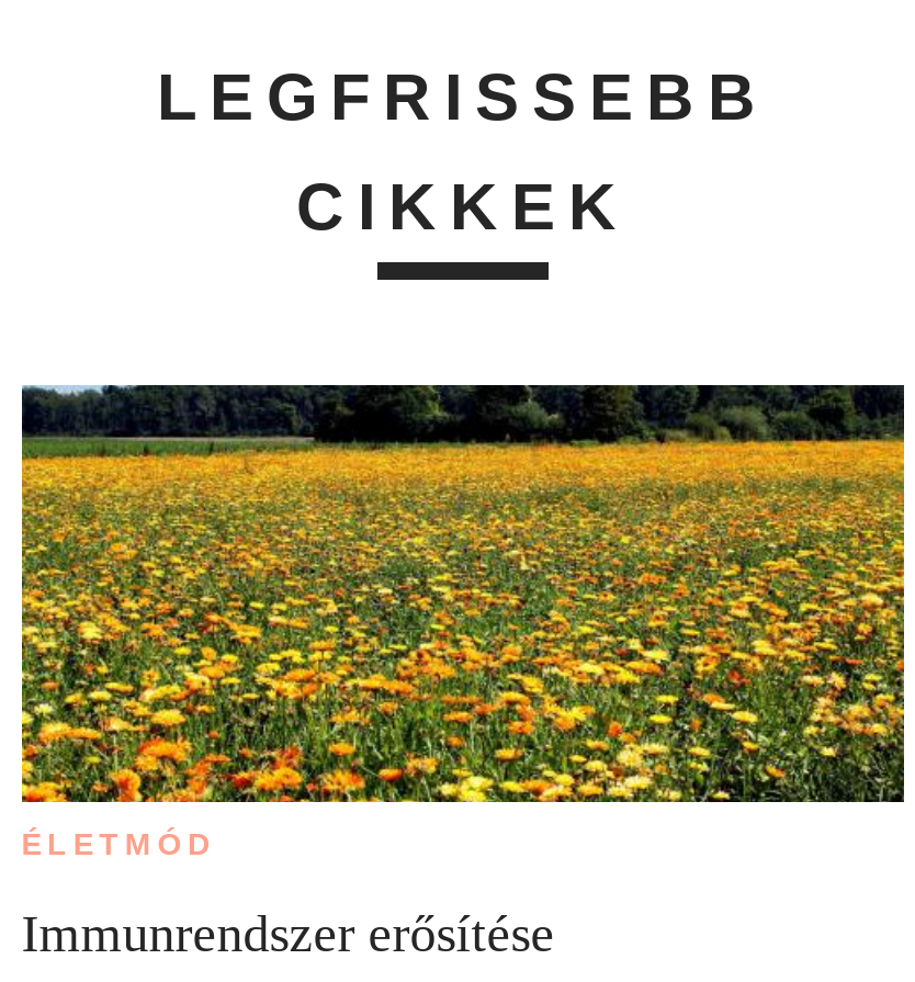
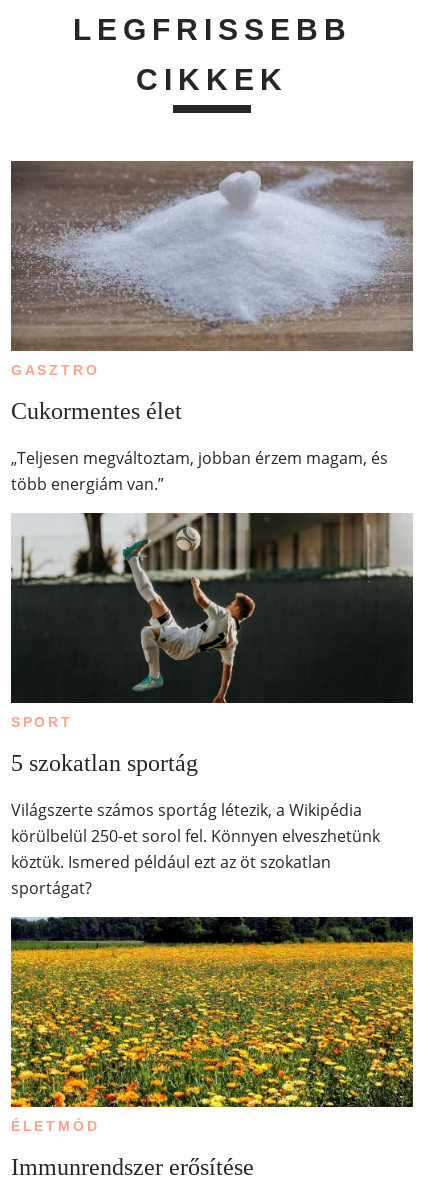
none -> [10,160,414,495] [image] | GASZTRO | Cukormentes élet | „Teljesen megváltoztam, jobban érzem magam, és | több energiám van.”
none -> [10,512,414,899] [image] | SPORT | 5 szokatlan sportág | Világszerte számos sportág létezik, a Wikipédia | körülbelül 250-et sorol fel. Könnyen elveszhetünk | köztük. Ismered például ezt az öt szokatlan | sportágat?

